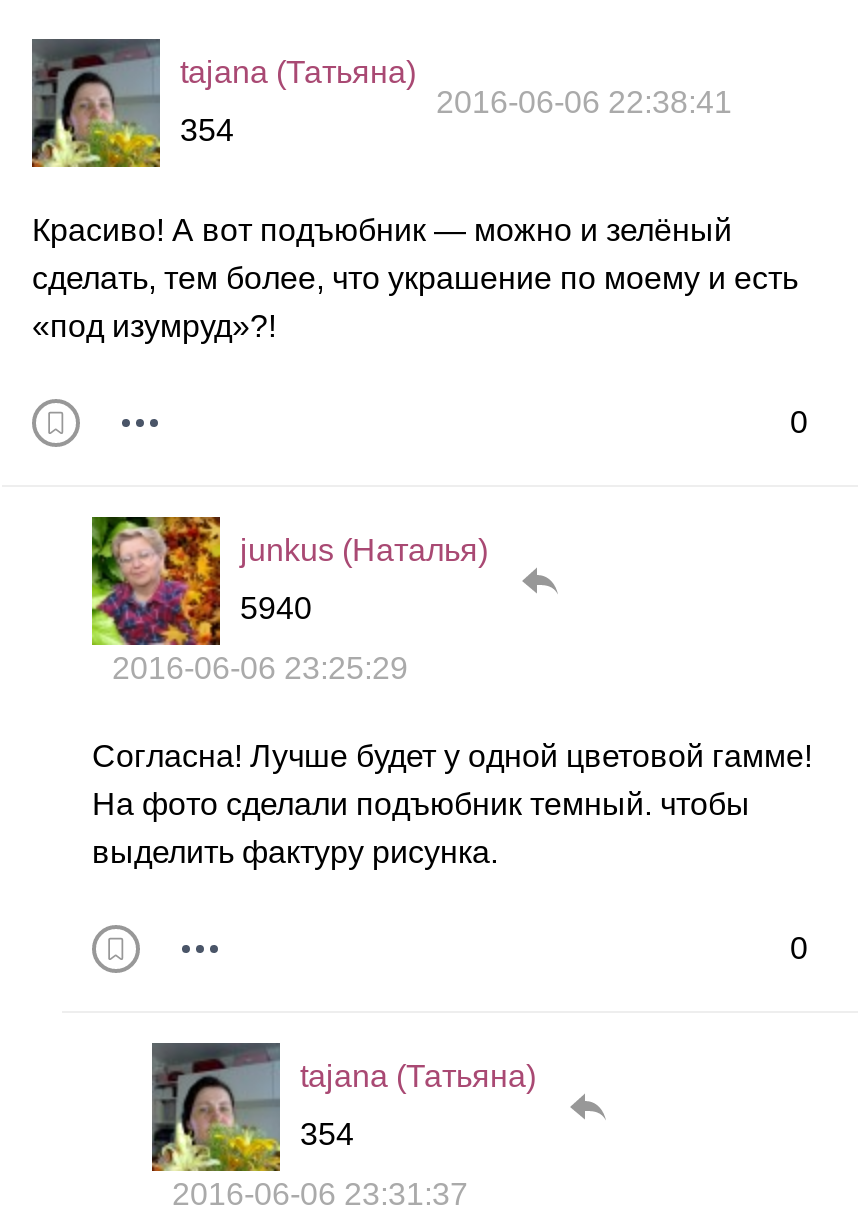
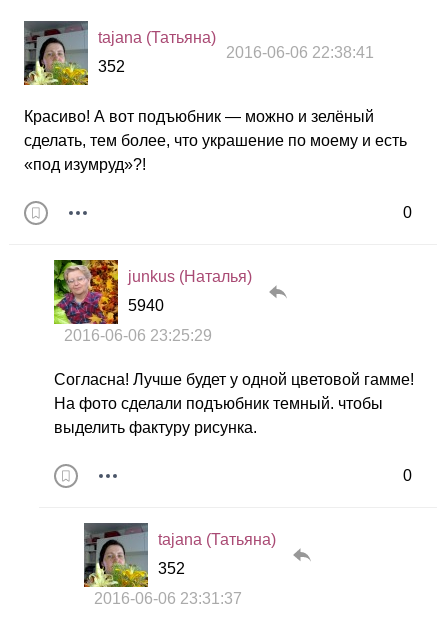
[180,113,234,147] 354 -> [98,58,125,75] 352
[300,1117,354,1151] 354 -> [158,560,185,577] 352

